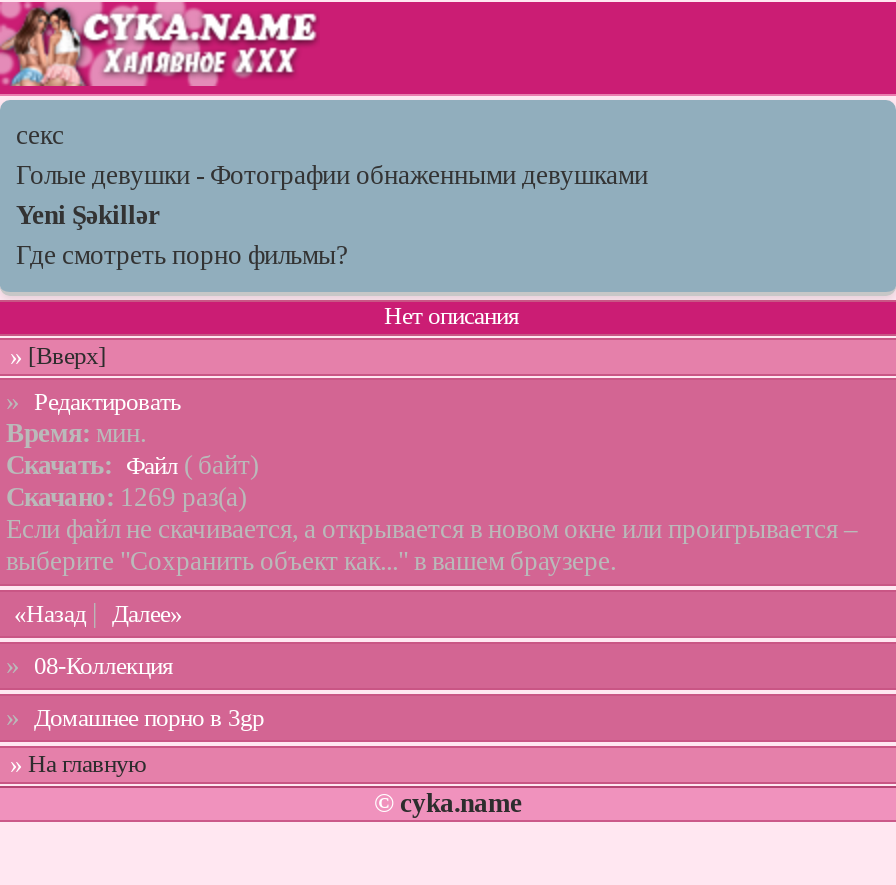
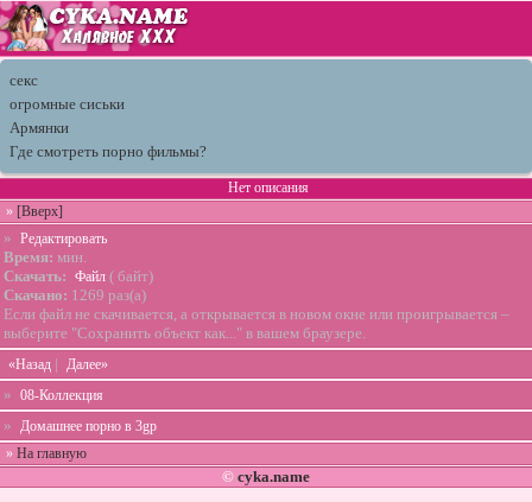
[16,160,648,230] Голые девушки - Фотографии обнаженными девушками | Yeni Şəkillər -> [9,95,125,136] огромные сиськи | Армянки

